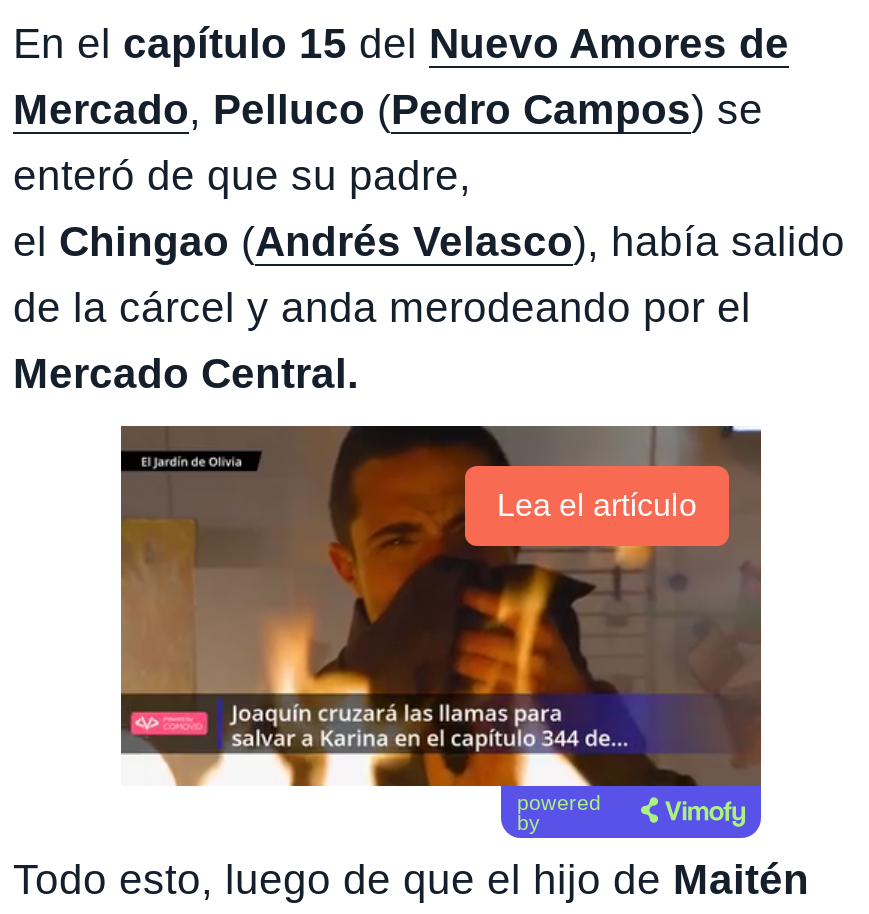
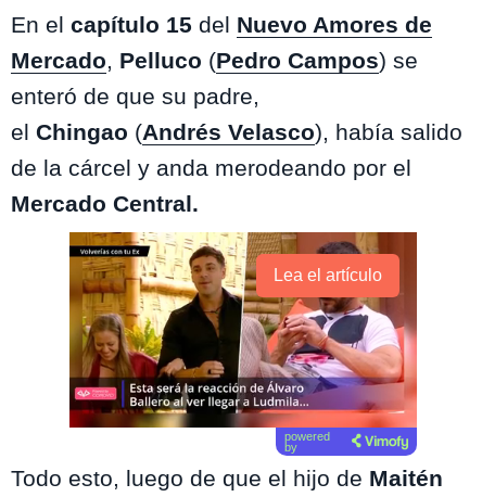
[119,424,763,788] [image] -> [68,231,418,429] [image]

